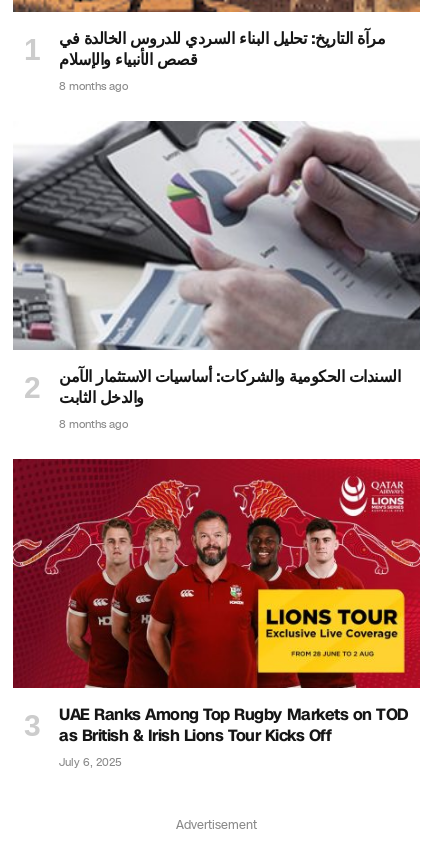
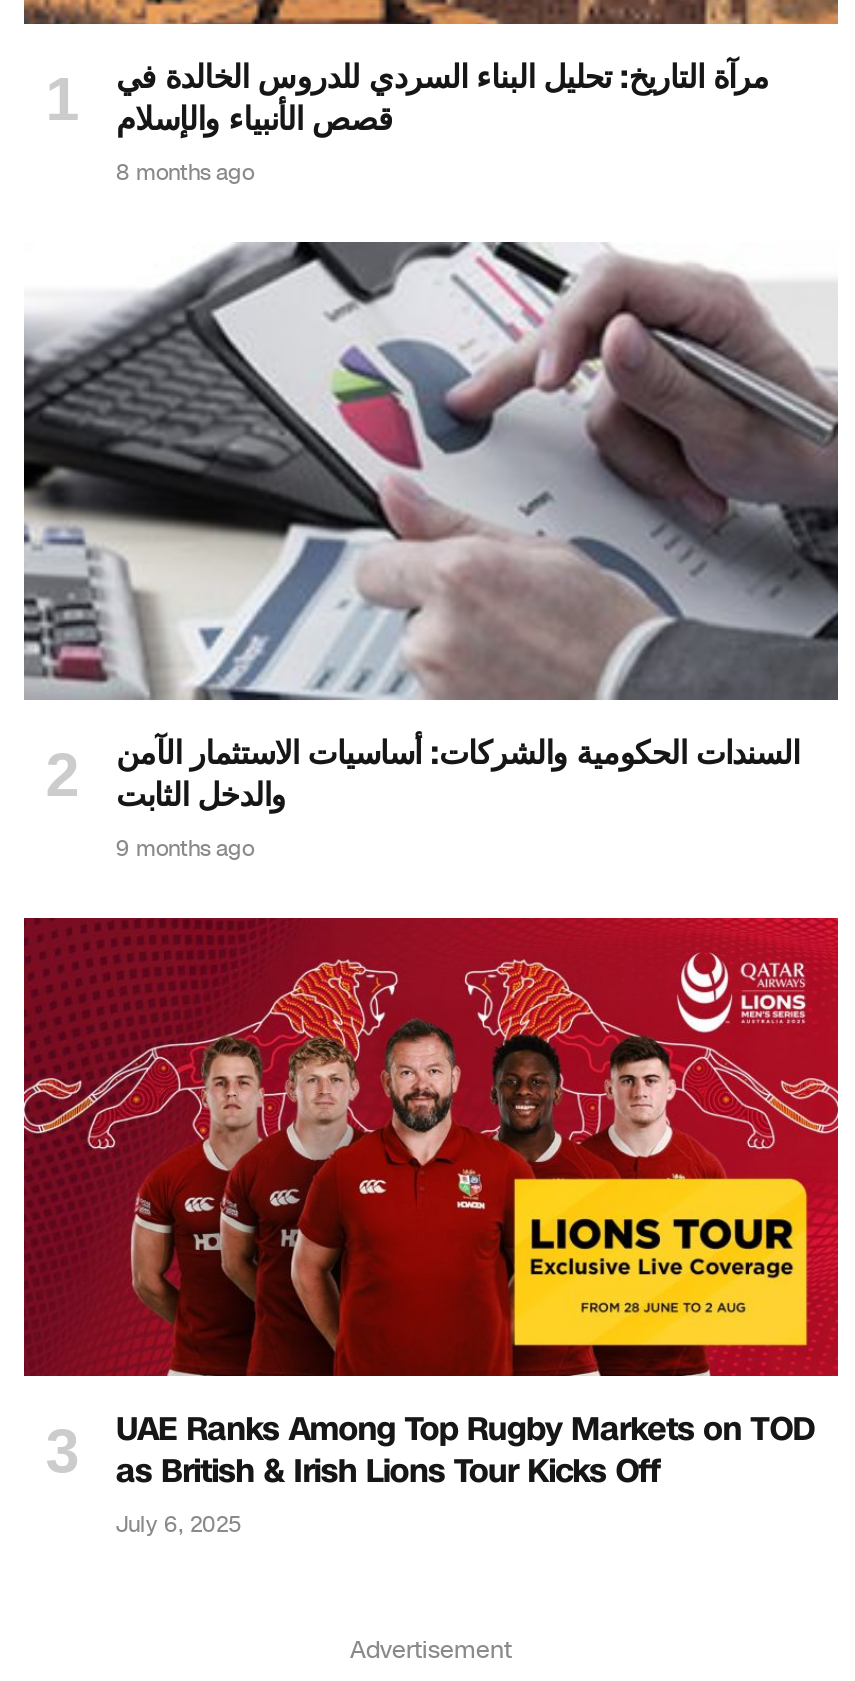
[59,417,128,432] 8 months ago -> [116,833,254,863] 9 months ago

